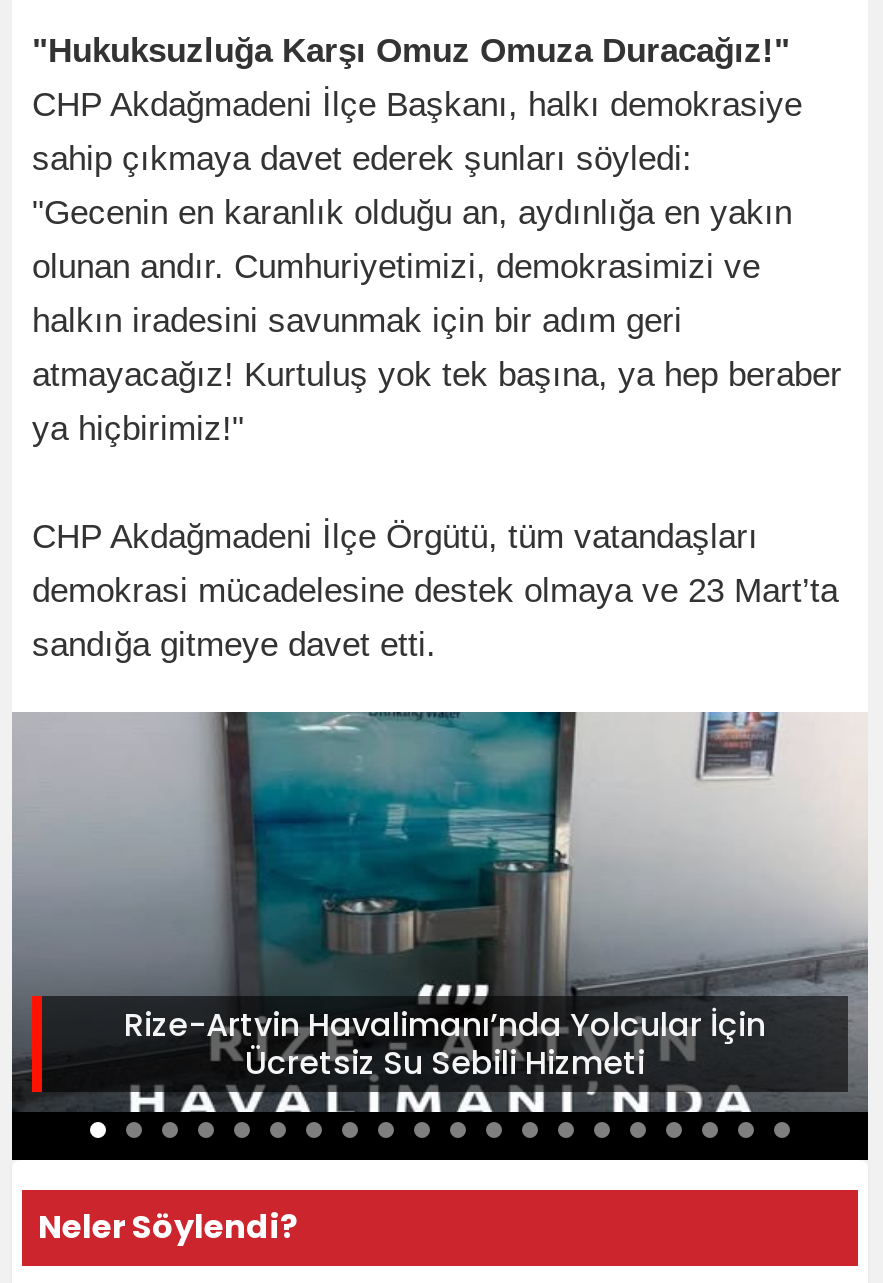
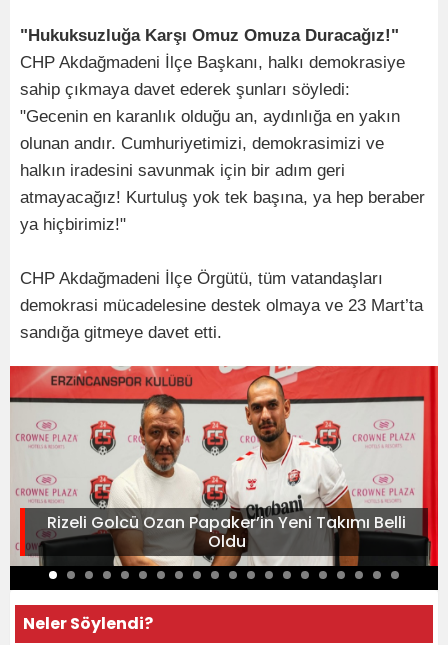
[10,710,870,1114] [image] | Rize-Artvin Havalimanı’nda Yolcular İçin | Ücretsiz Su Sebili Hizmeti -> [9,365,439,567] [image] | Rizeli Golcü Ozan Papaker’in Yeni Takımı Belli | Oldu

